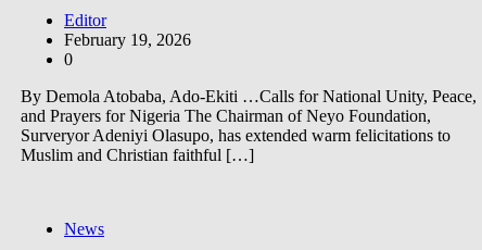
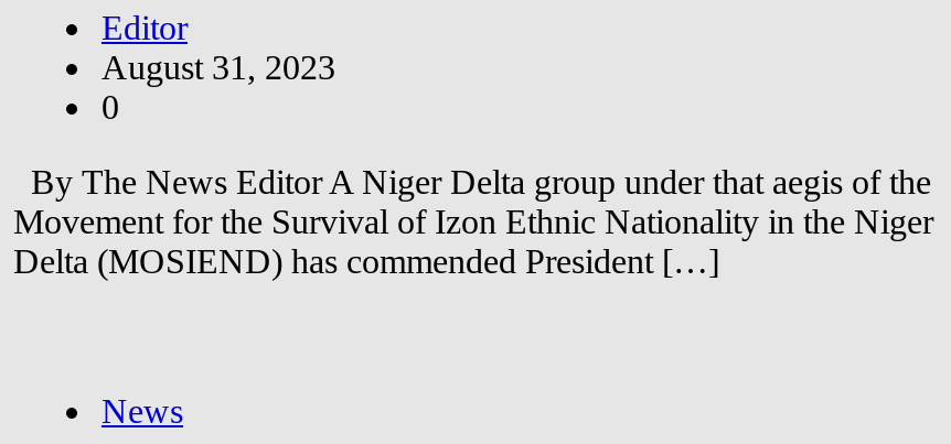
[64,31,191,49] February 19, 2026 -> [101,49,335,86] August 31, 2023
[21,87,477,164] By Demola Atobaba, Ado-Ekiti …Calls for National Unity, Peace, | and Prayers for Nigeria The Chairman of Neyo Foundation, | Surveryor Adeniyi Olasupo, has extended warm felicitations to | Muslim and Christian faithful […] -> [13,163,933,280] By The News Editor A Niger Delta group under that aegis of the | Movement for the Survival of Izon Ethnic Nationality in the Niger | Delta (MOSIEND) has commended President […]

